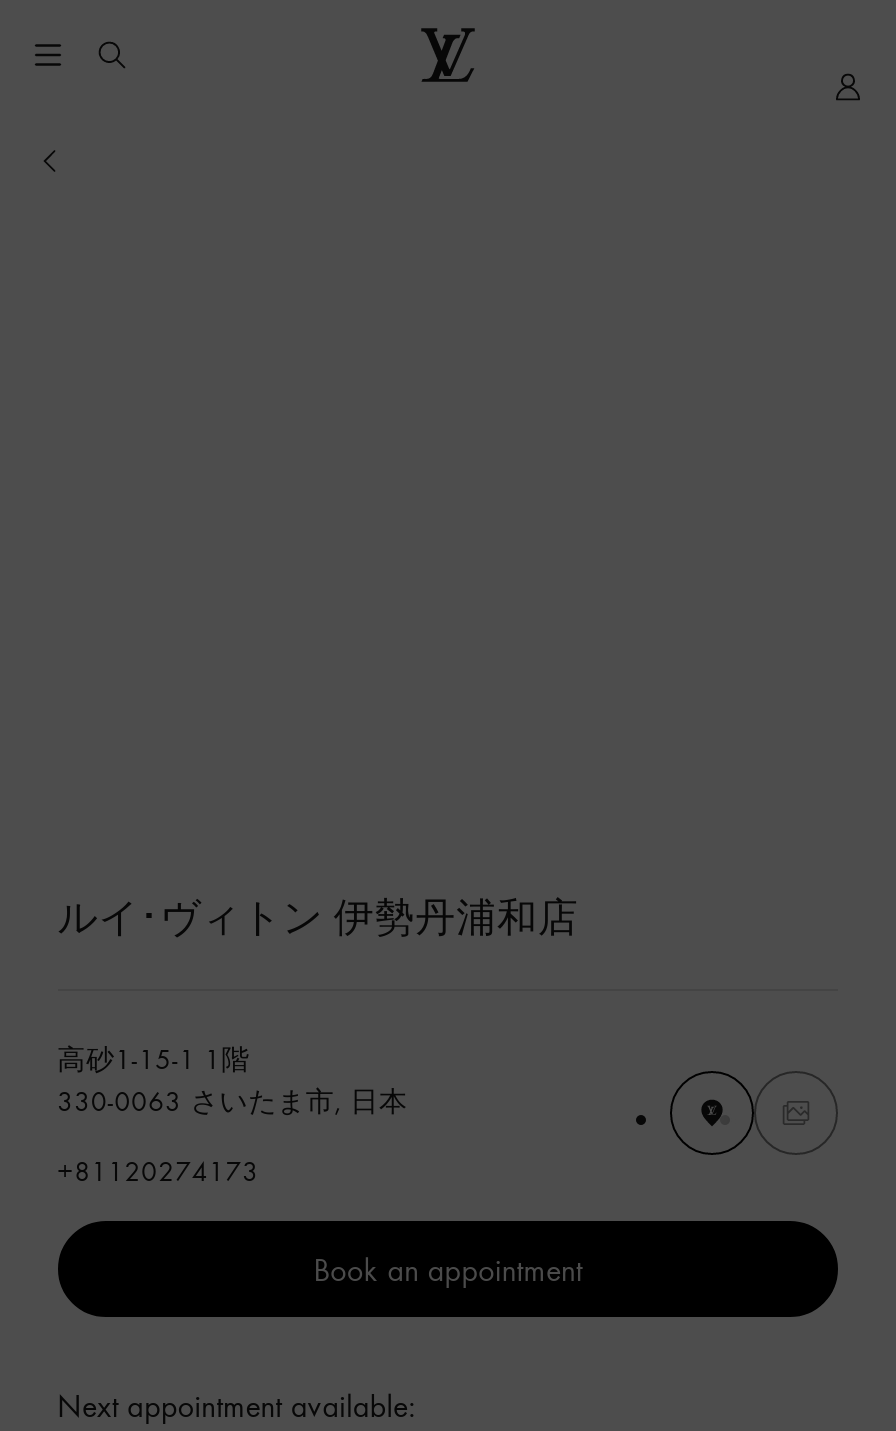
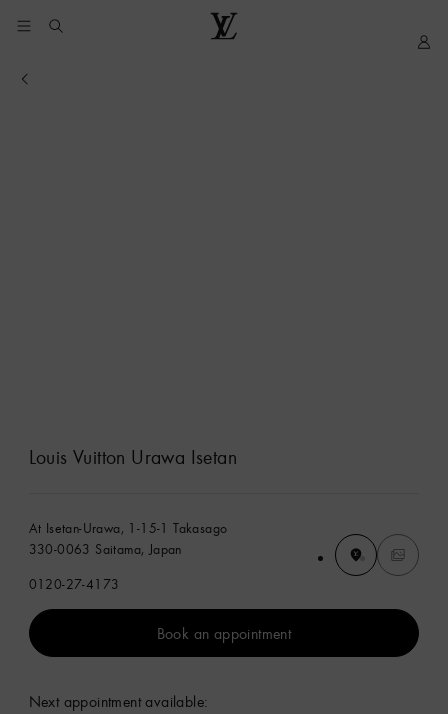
[57,891,579,941] ルイ･ヴィトン 伊勢丹浦和店 -> [29,444,237,469] Louis Vuitton Urawa Isetan
[57,1041,408,1119] 高砂1-15-1 1階 | 330-0063 さいたま市, 日本 -> [29,519,227,558] At Isetan-Urawa, 1-15-1 Takasago | 330-0063 Saitama, Japan
[57,1153,259,1189] +81120274173 -> [29,575,119,593] 0120-27-4173

